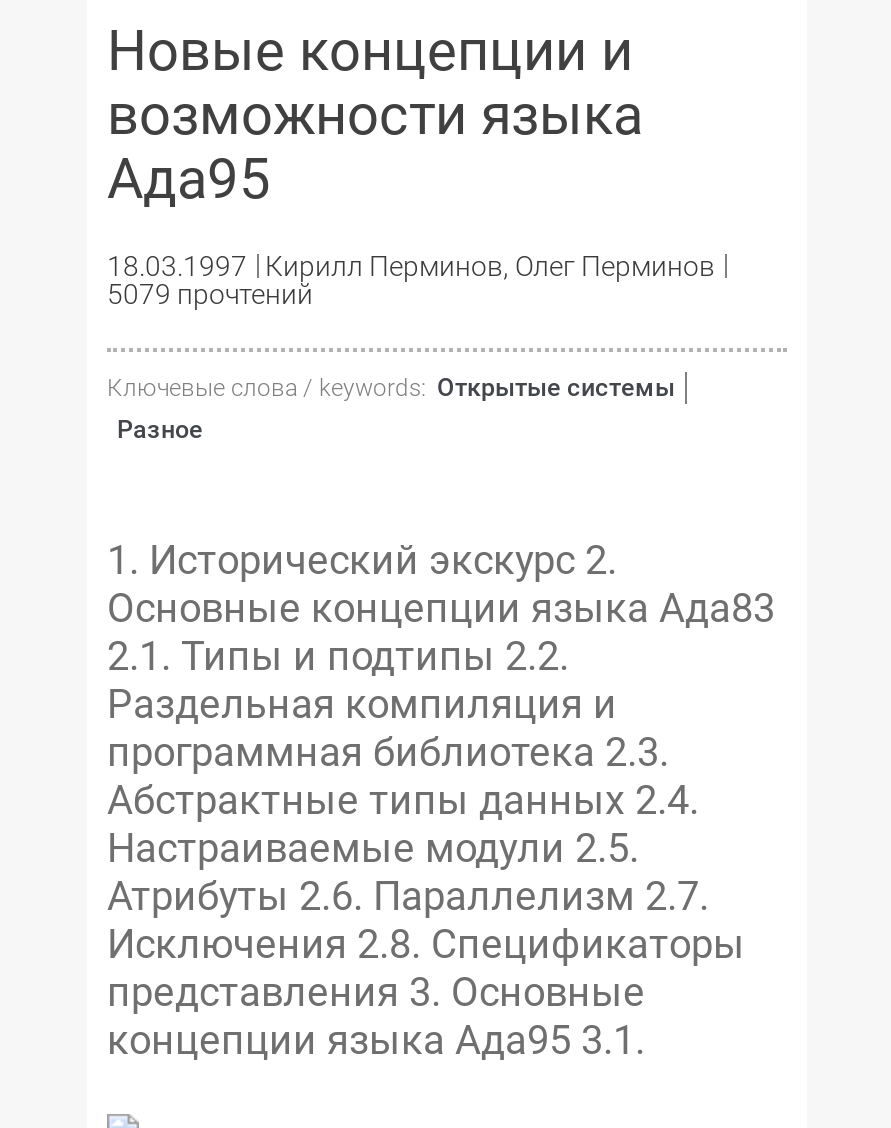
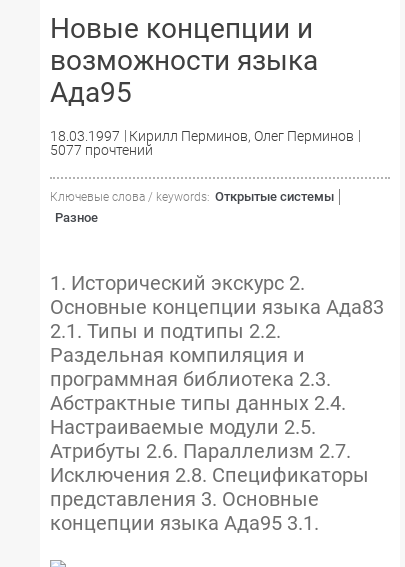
[107,278,313,310] 5079 прочтений -> [50,142,153,158] 5077 прочтений

